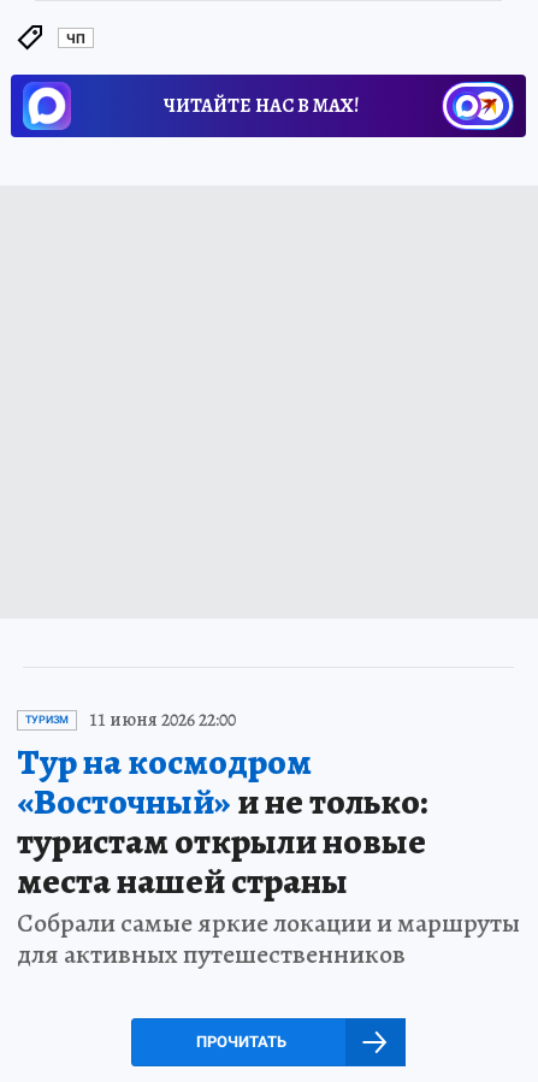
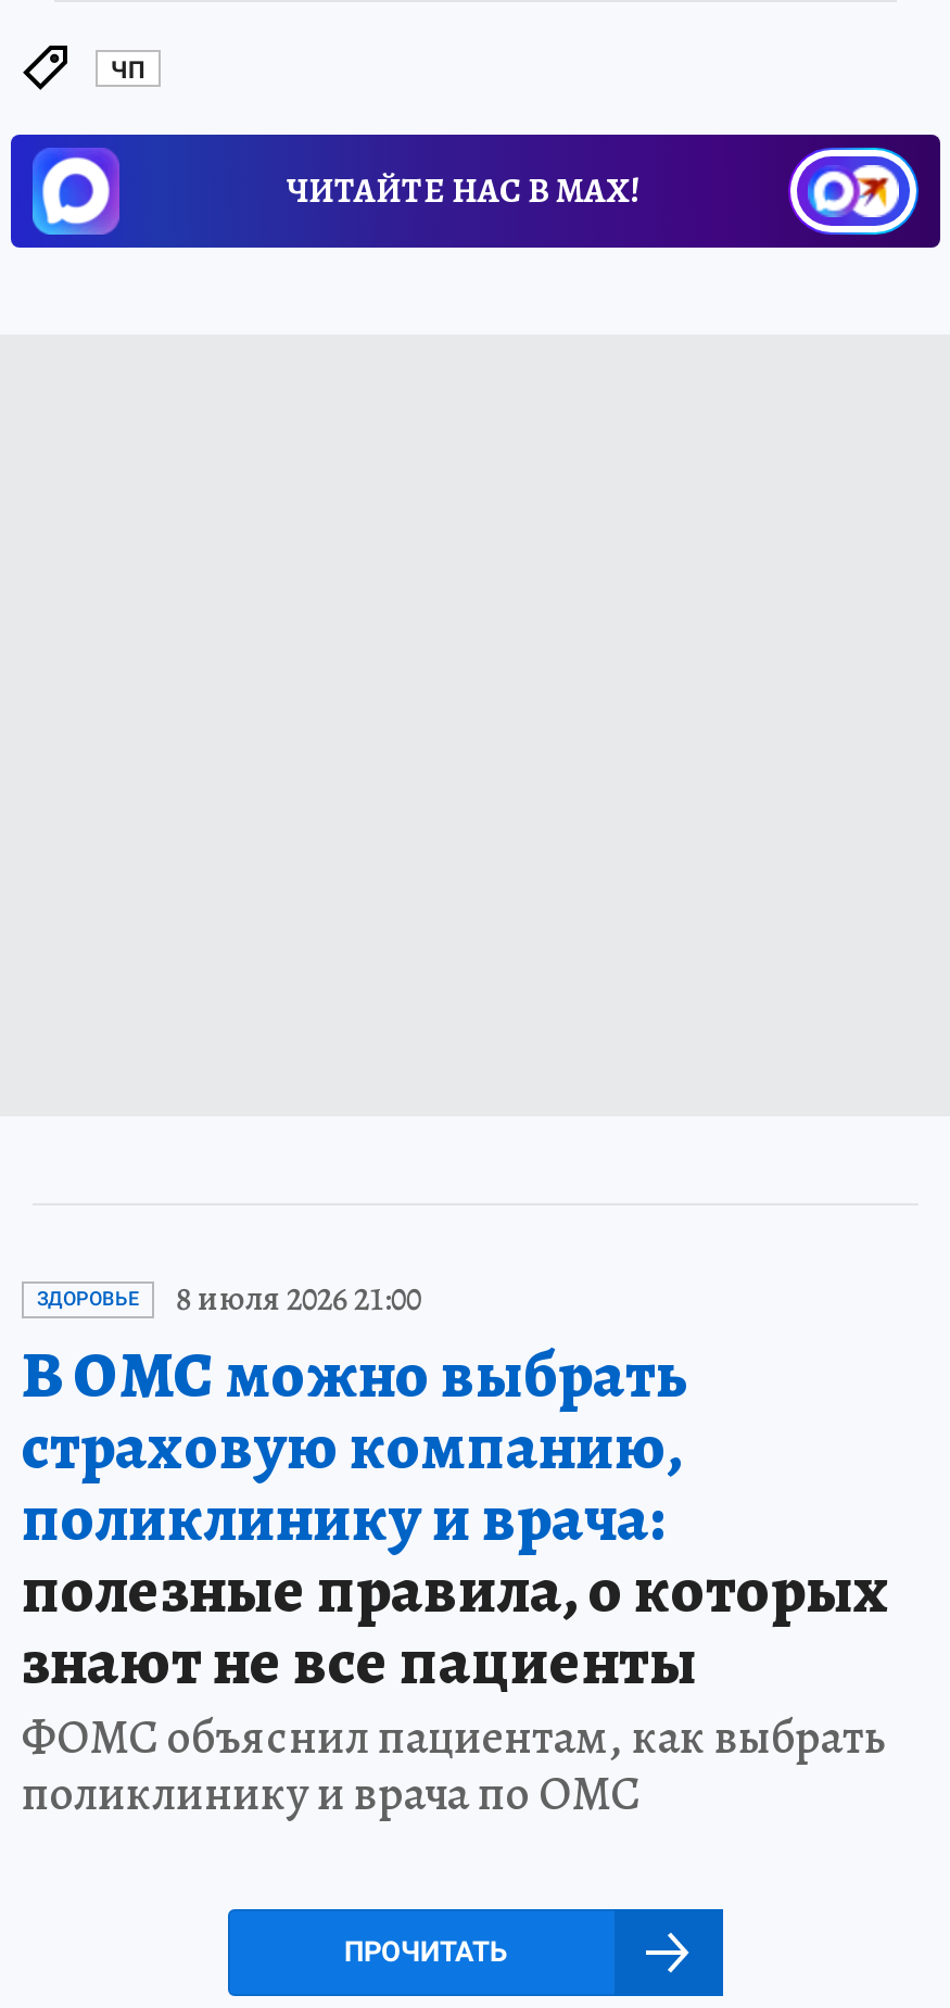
[17,707,520,973] ТУРИЗМ | 11 июня 2026 22:00 | Тур на космодром | «Восточный»и не только: | туристам открыли новые | места нашей страны | Собрали самые яркие локации и маршруты | для активных путешественников -> [22,1275,890,1827] ЗДОРОВЬЕ | 8 июля 2026 21:00 | В ОМС можно выбрать | страховую компанию, | поликлинику и врача: | полезные правила, о которых | знают не все пациенты | ФОМС объяснил пациентам, как выбрать | поликлинику и врача по ОМС

